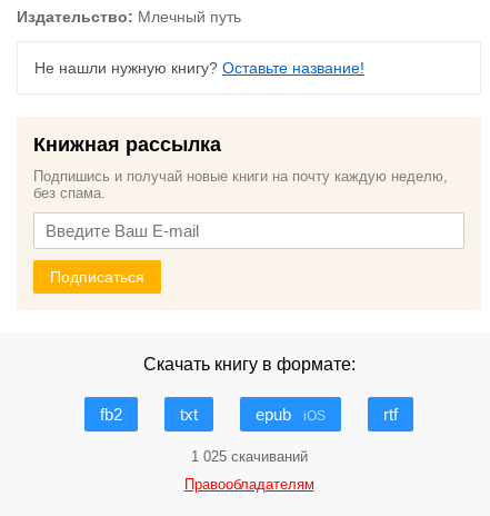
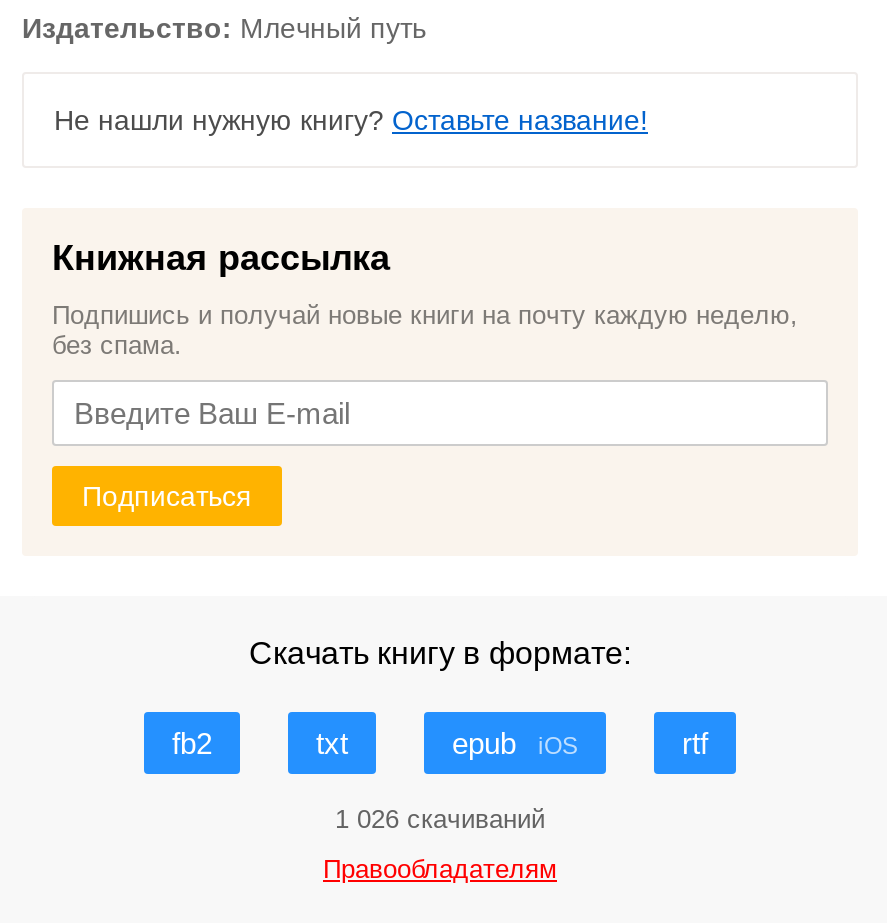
[191,448,307,465] 1 025 скачиваний -> [335,804,545,834] 1 026 скачиваний

